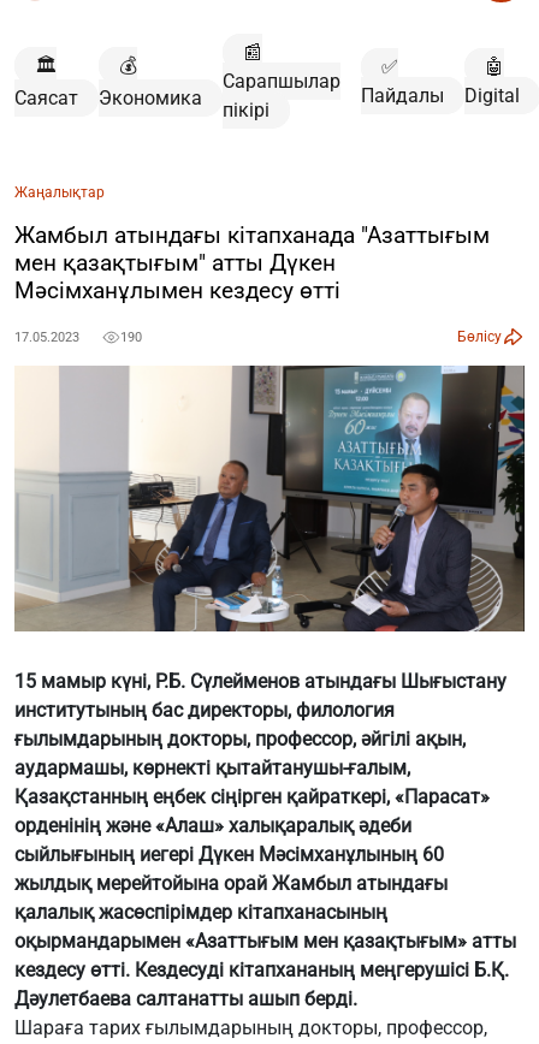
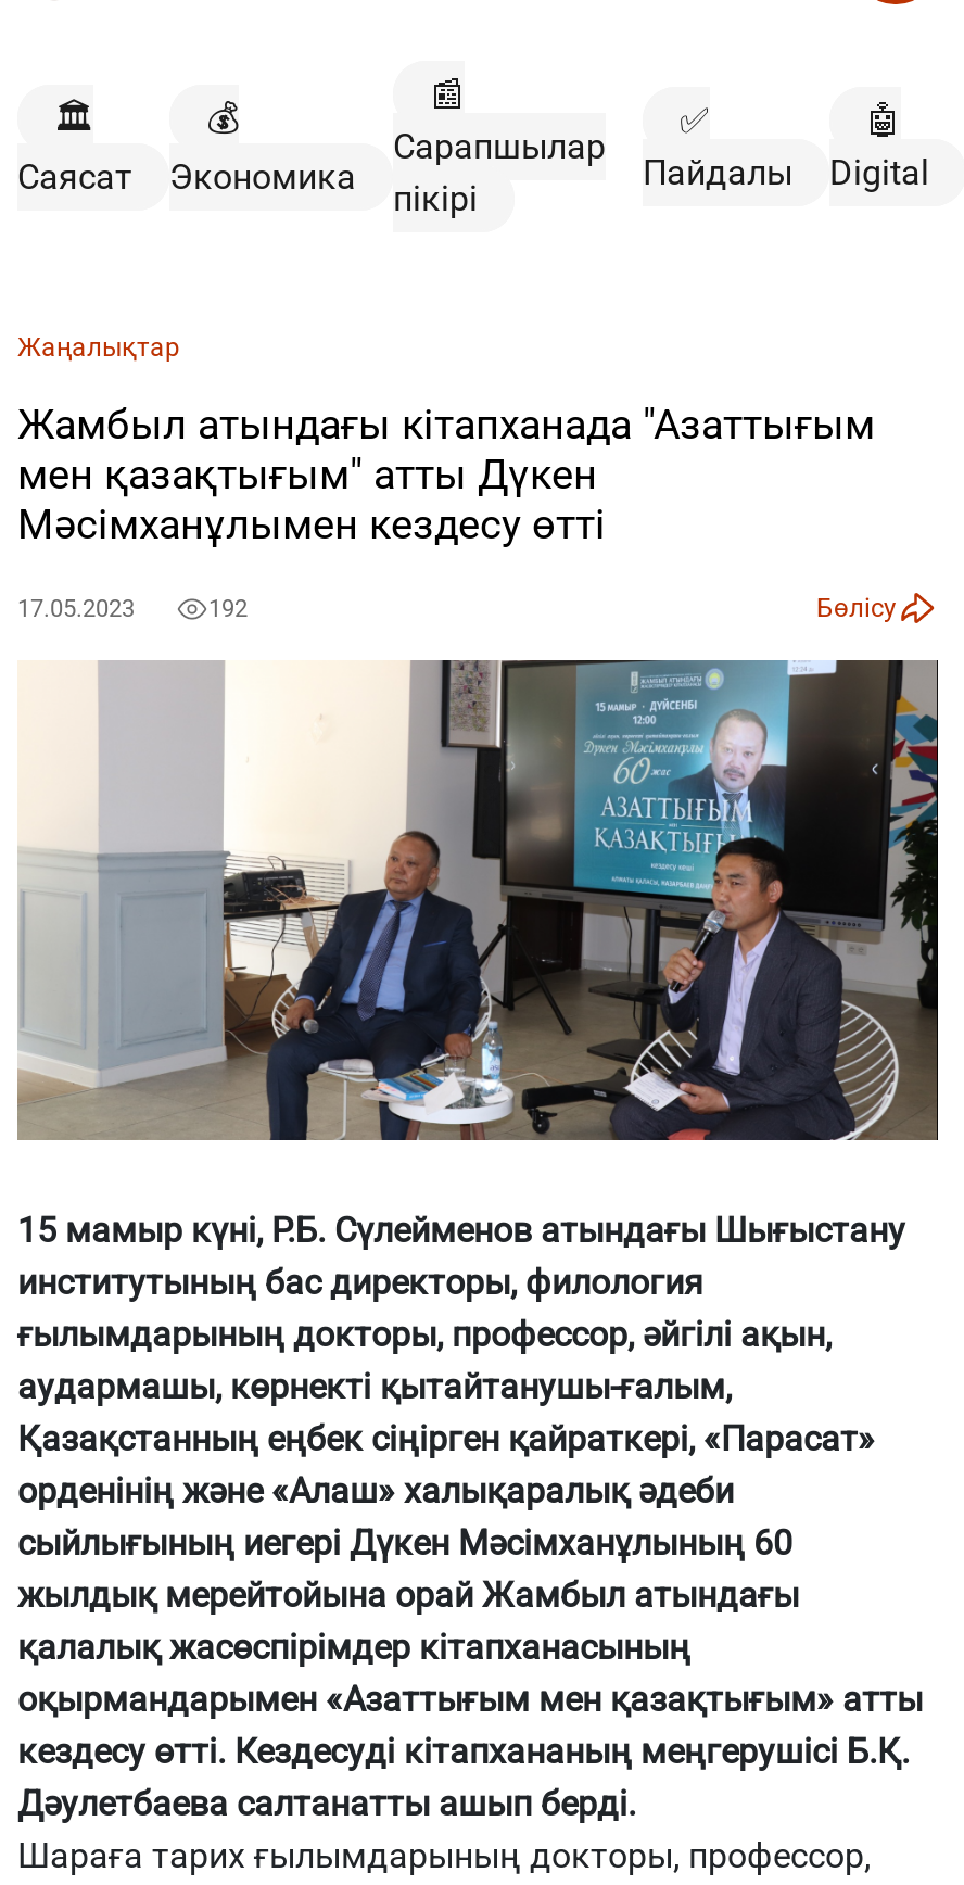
[120,329,142,345] 190 -> [208,594,248,622] 192

